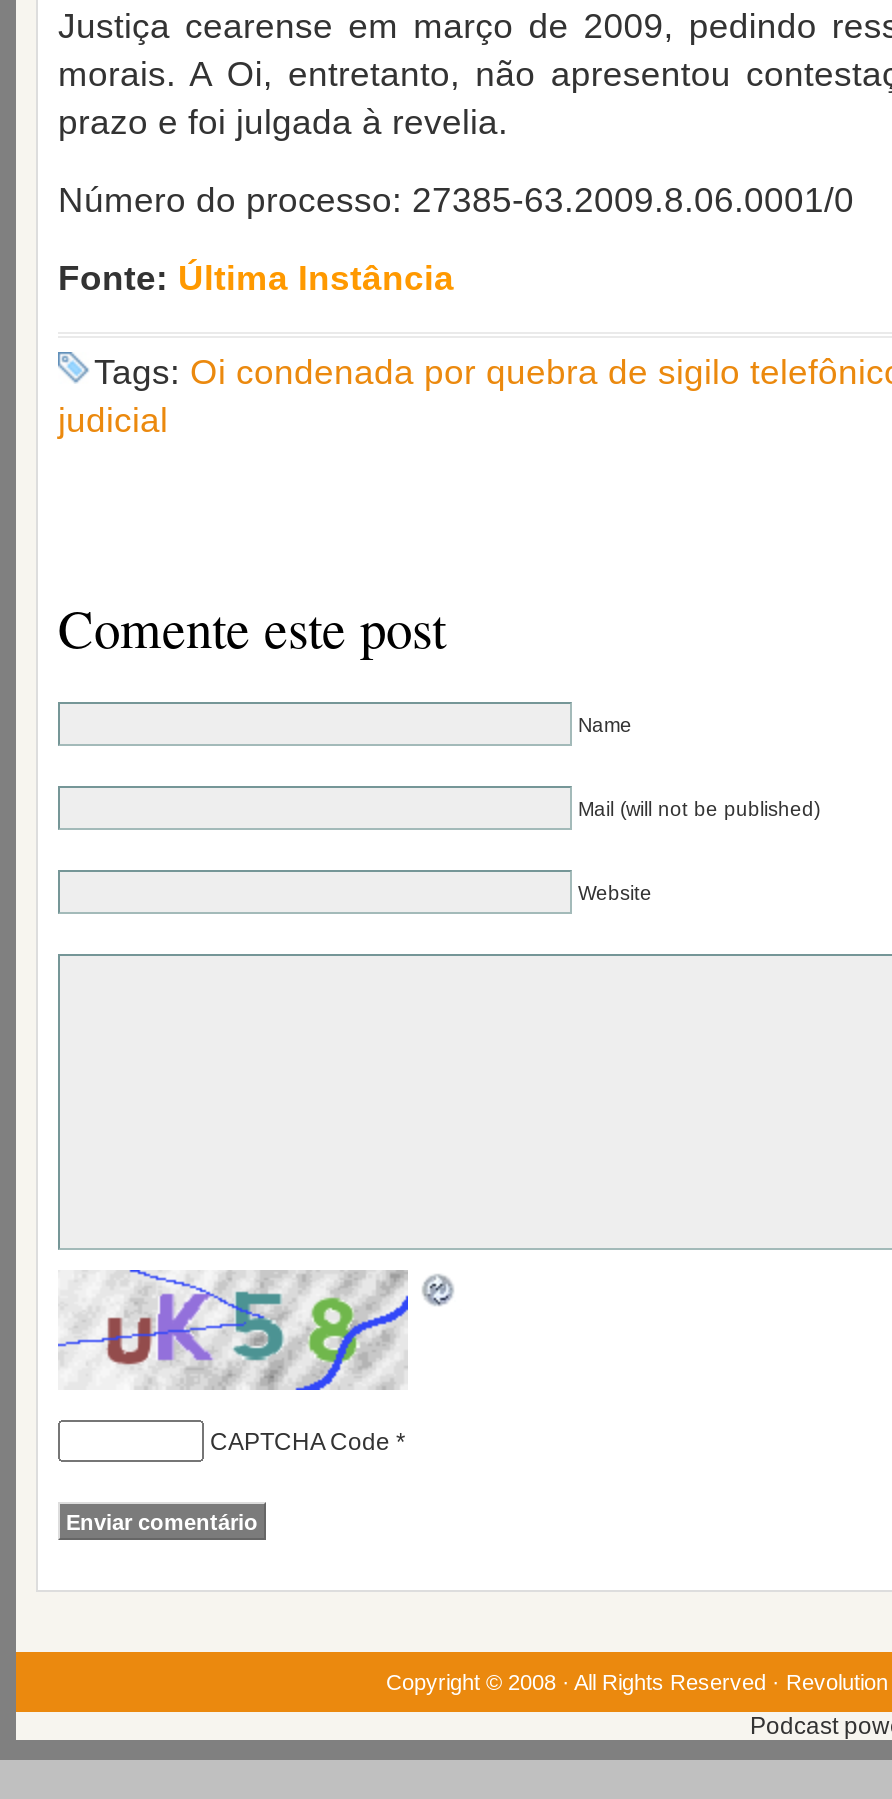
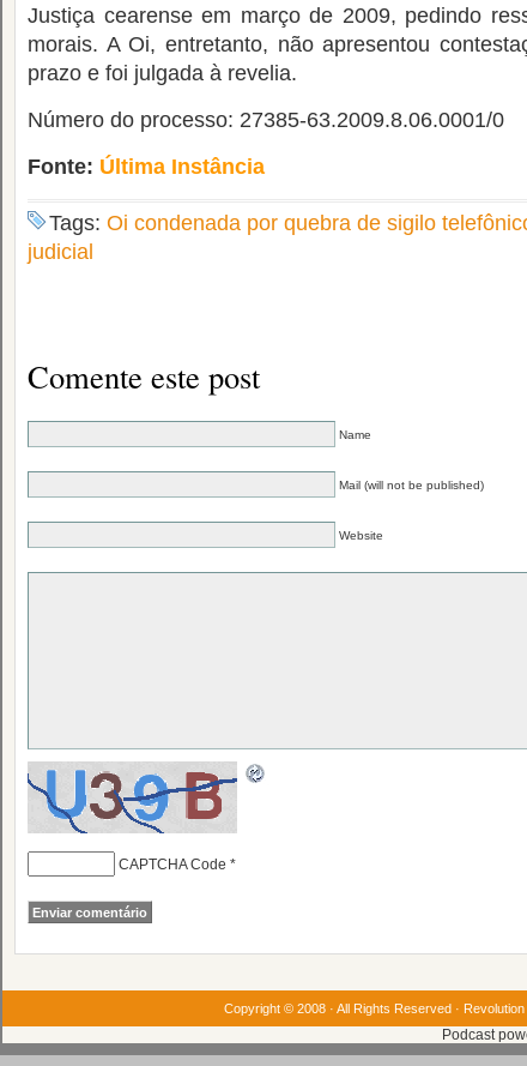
[58,1270,408,1392] [image] -> [26,763,237,835] [image]

